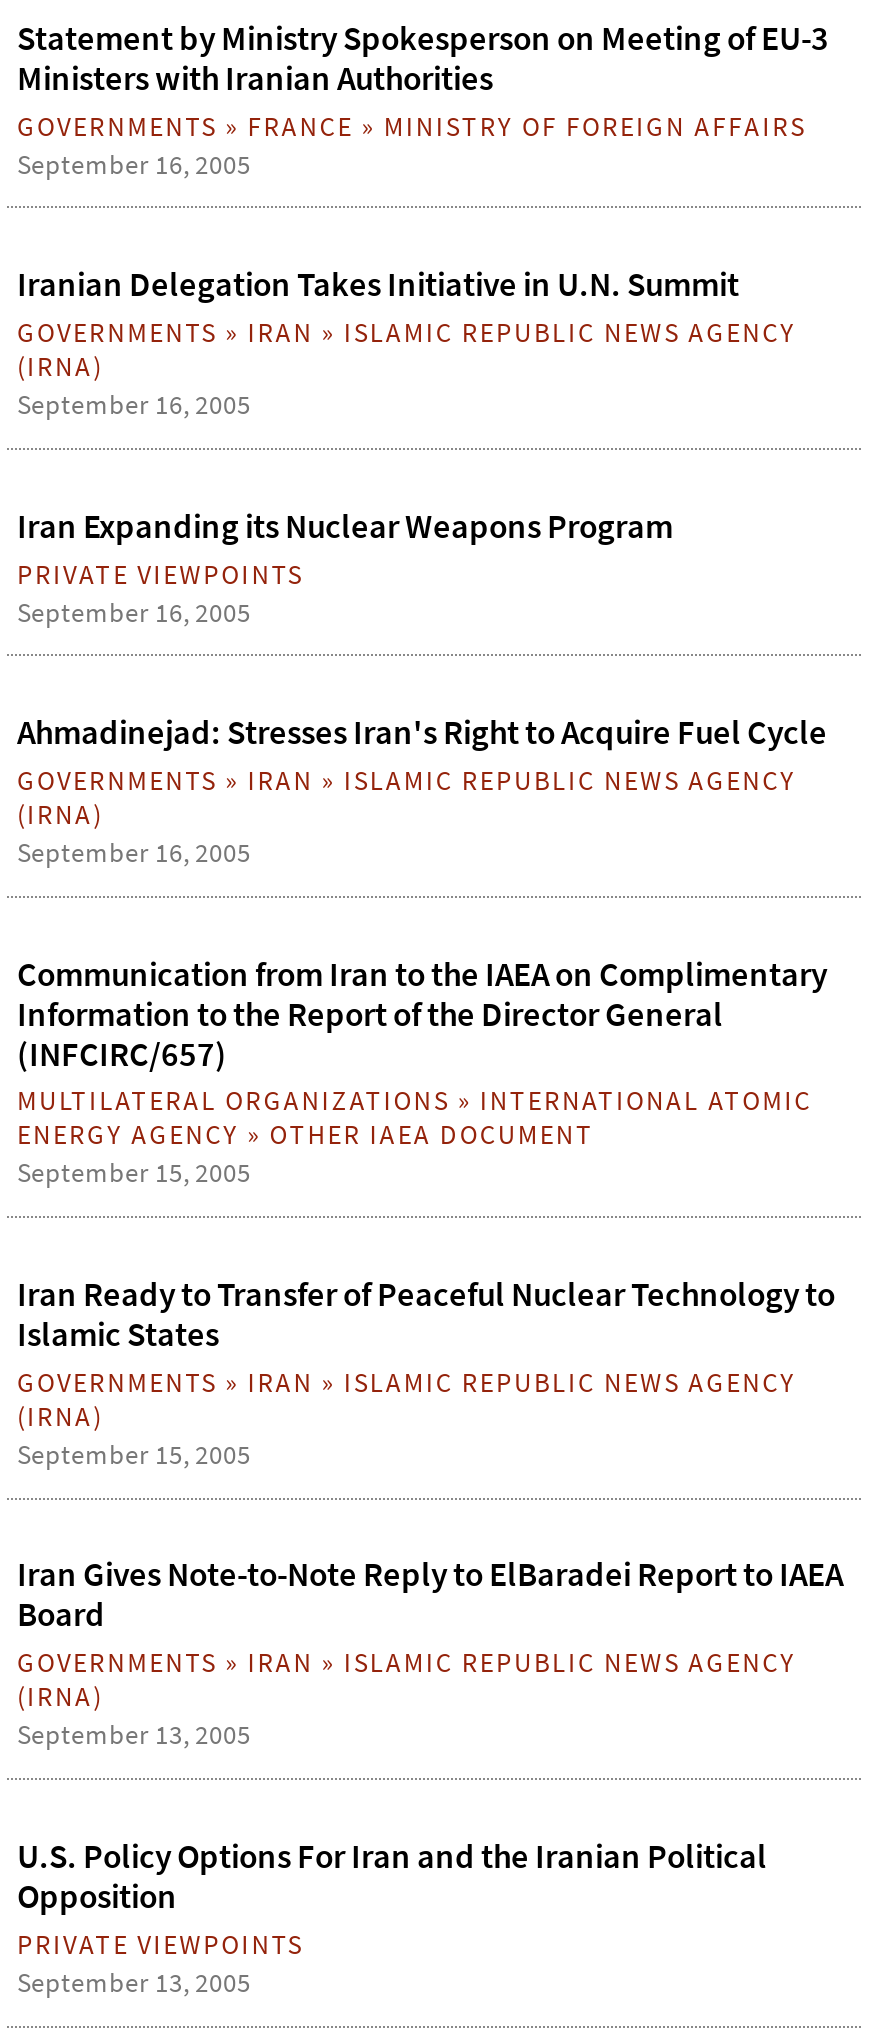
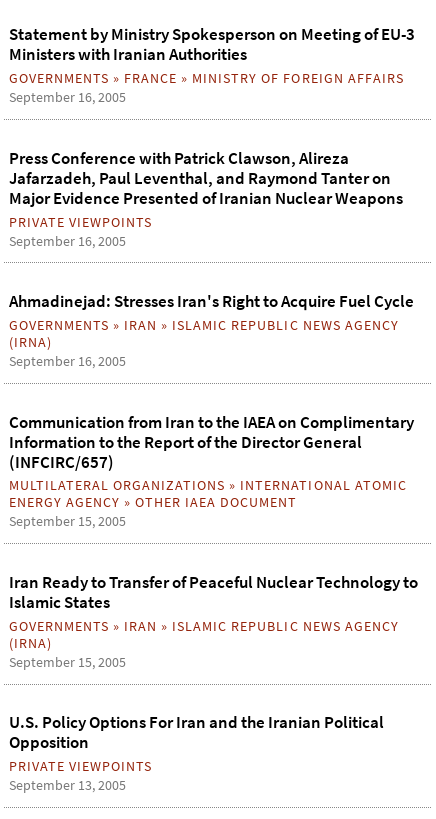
[17,262,796,547] Iranian Delegation Takes Initiative in U.N. Summit | GOVERNMENTS» IRAN» ISLAMIC REPUBLIC NEWS AGENCY | (IRNA) | September 16, 2005 | Iran Expanding its Nuclear Weapons Program -> [9,147,403,209] Press Conference with Patrick Clawson, Alireza | Jafarzadeh, Paul Leventhal, and Raymond Tanter on | Major Evidence Presented of Iranian Nuclear Weapons
[17,1553,843,1753] Iran Gives Note-to-Note Reply to ElBaradei Report to IAEA | Board | GOVERNMENTS» IRAN» ISLAMIC REPUBLIC NEWS AGENCY | (IRNA) | September 13, 2005 -> none

